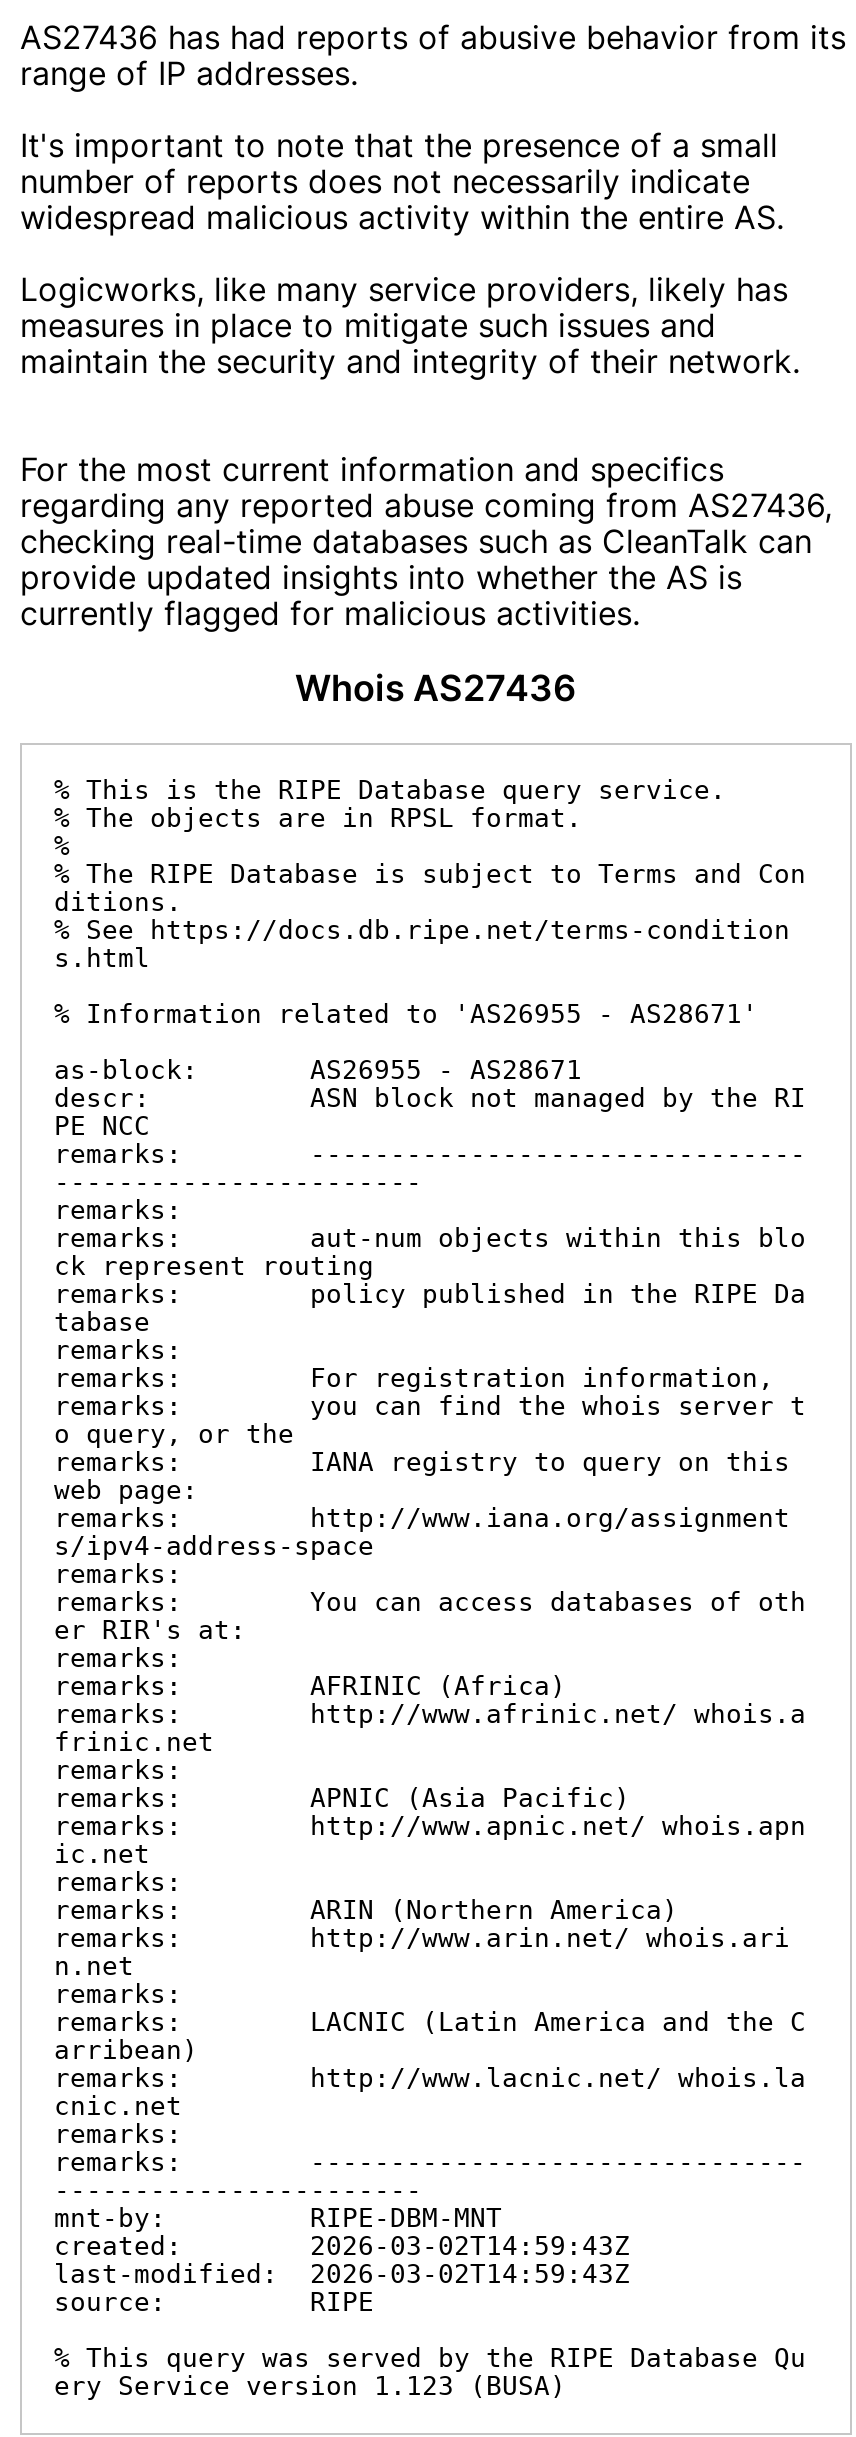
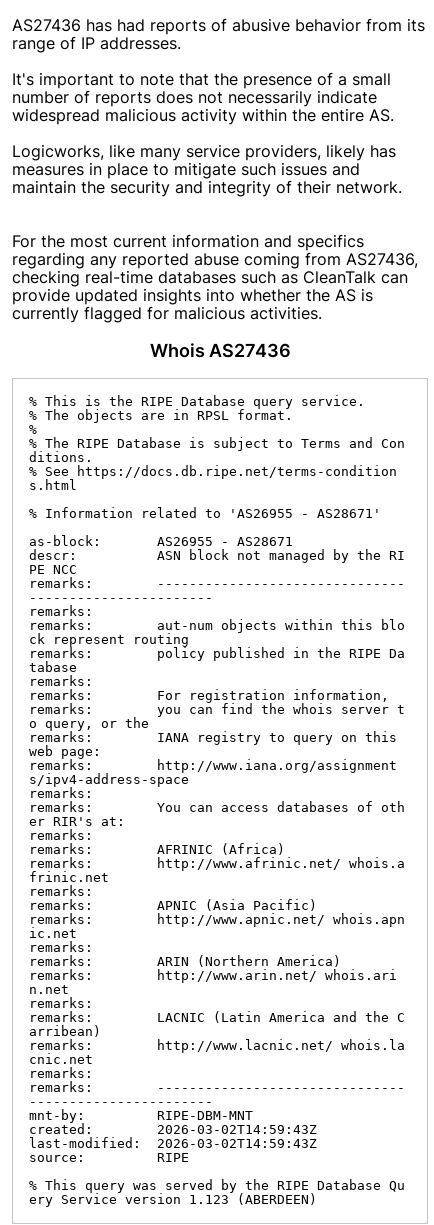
[54,2371,566,2401] ery Service version 1.123 (BUSA) -> [29,1192,317,1207] ery Service version 1.123 (ABERDEEN)

